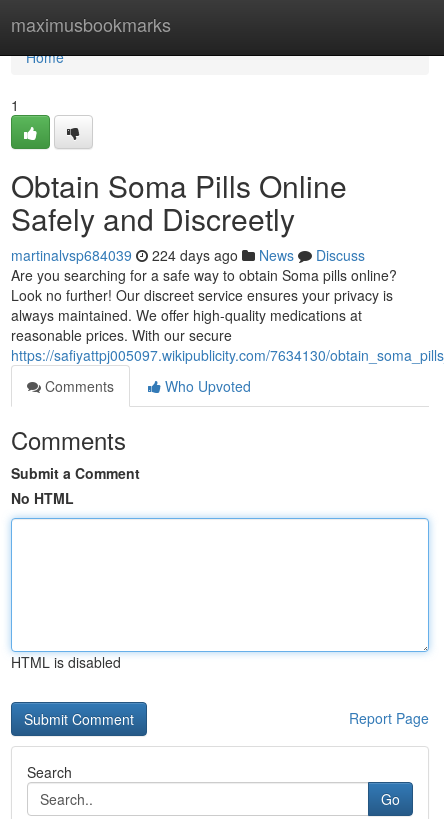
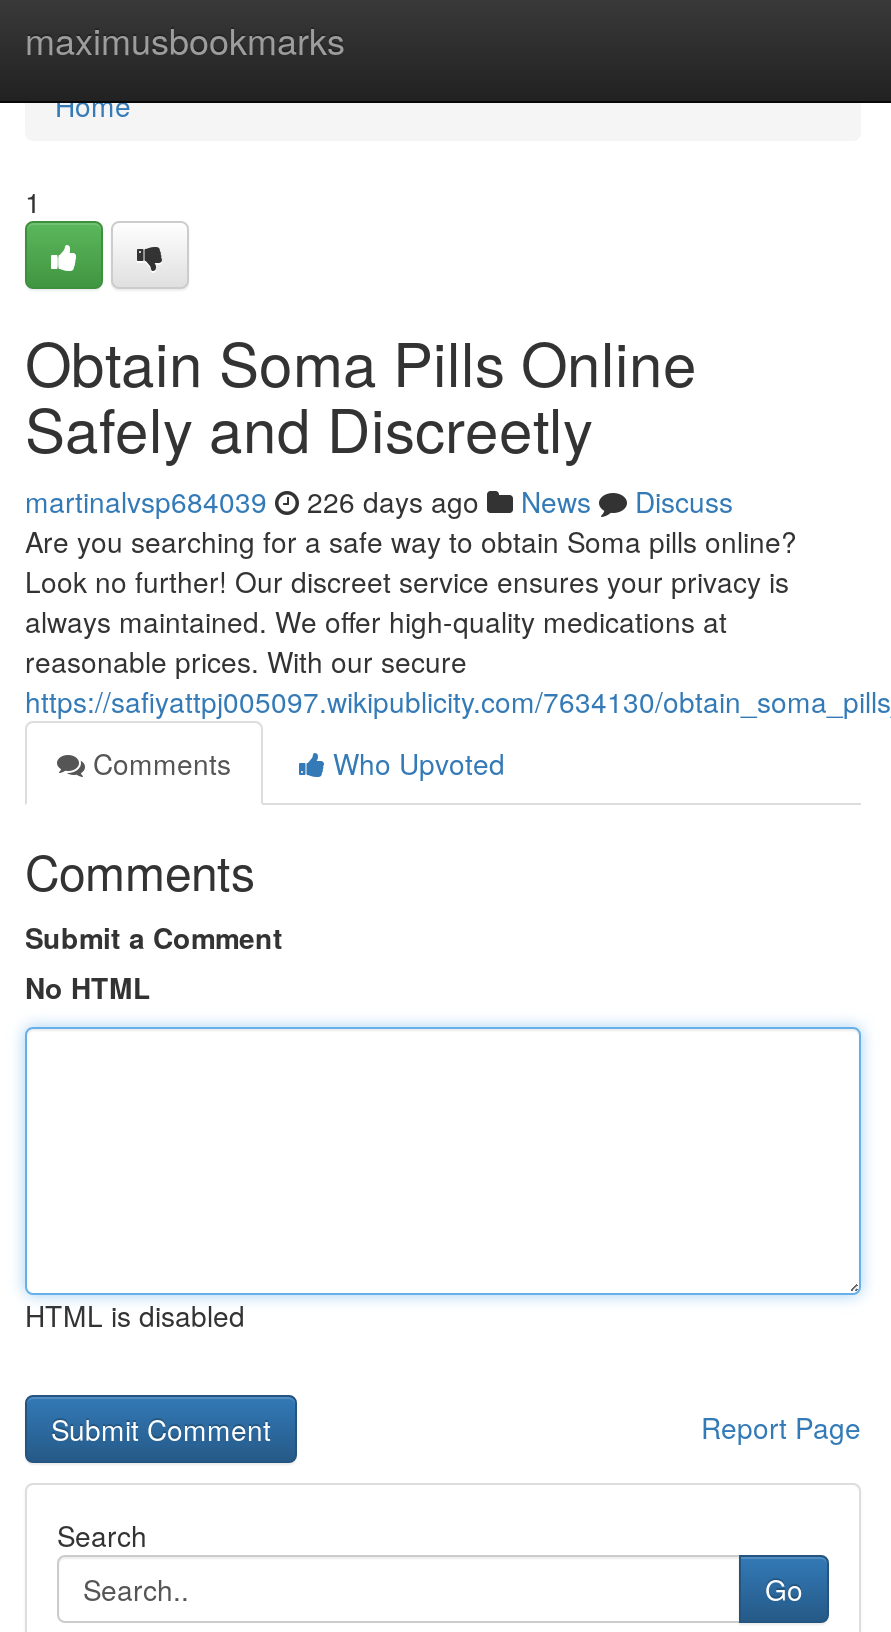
[11,245,365,265] martinalvsp684039 224 days ago News Discuss -> [25,481,733,521] martinalvsp684039 226 days ago News Discuss

